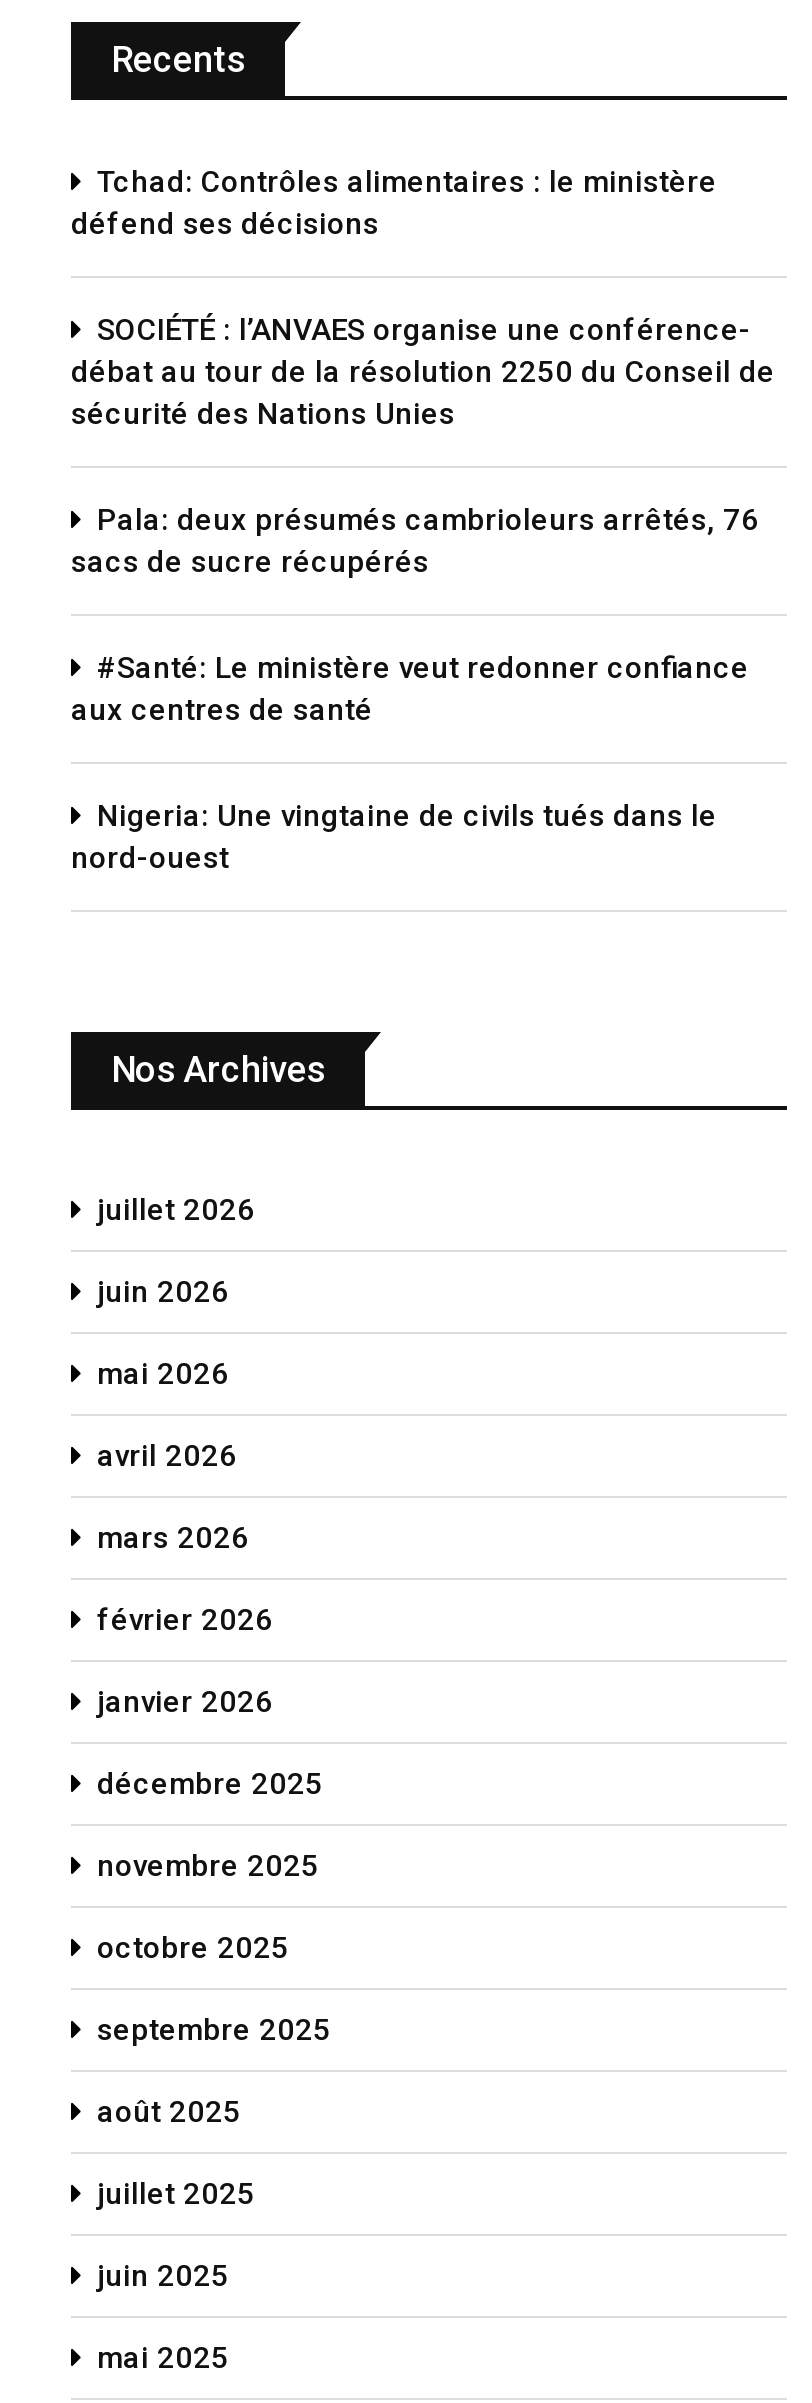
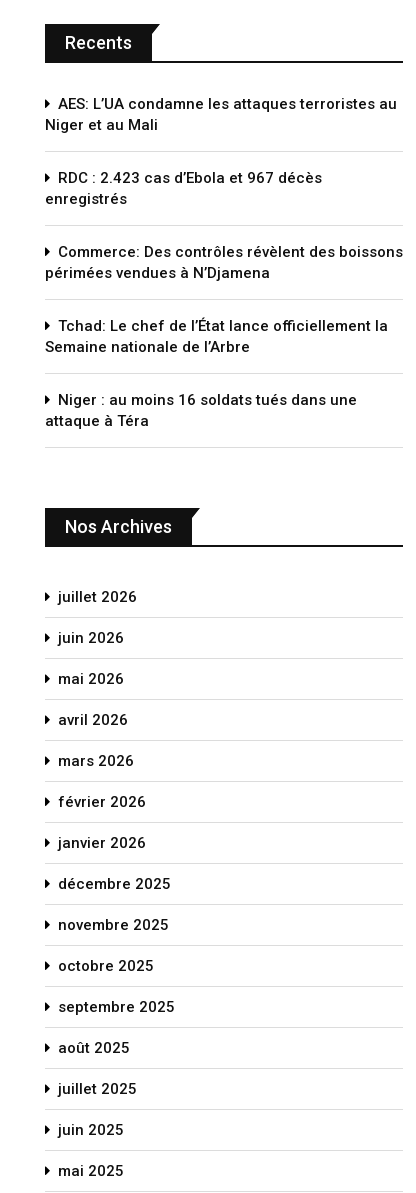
[71,164,717,242] Tchad: Contrôles alimentaires : le ministère | défend ses décisions -> [45,94,397,133] AES: L’UA condamne les attaques terroristes au | Niger et au Mali
[71,312,775,432] SOCIÉTÉ : l’ANVAES organise une conférence- | débat au tour de la résolution 2250 du Conseil de | sécurité des Nations Unies -> [45,168,322,207] RDC : 2.423 cas d’Ebola et 967 décès | enregistrés
[71,502,759,580] Pala: deux présumés cambrioleurs arrêtés, 76 | sacs de sucre récupérés -> [45,242,403,281] Commerce: Des contrôles révèlent des boissons | périmées vendues à N’Djamena
[71,650,749,728] #Santé: Le ministère veut redonner confiance | aux centres de santé -> [45,316,388,355] Tchad: Le chef de l’État lance officiellement la | Semaine nationale de l’Arbre
[71,798,717,876] Nigeria: Une vingtaine de civils tués dans le | nord-ouest -> [45,390,357,429] Niger : au moins 16 soldats tués dans une | attaque à Téra

